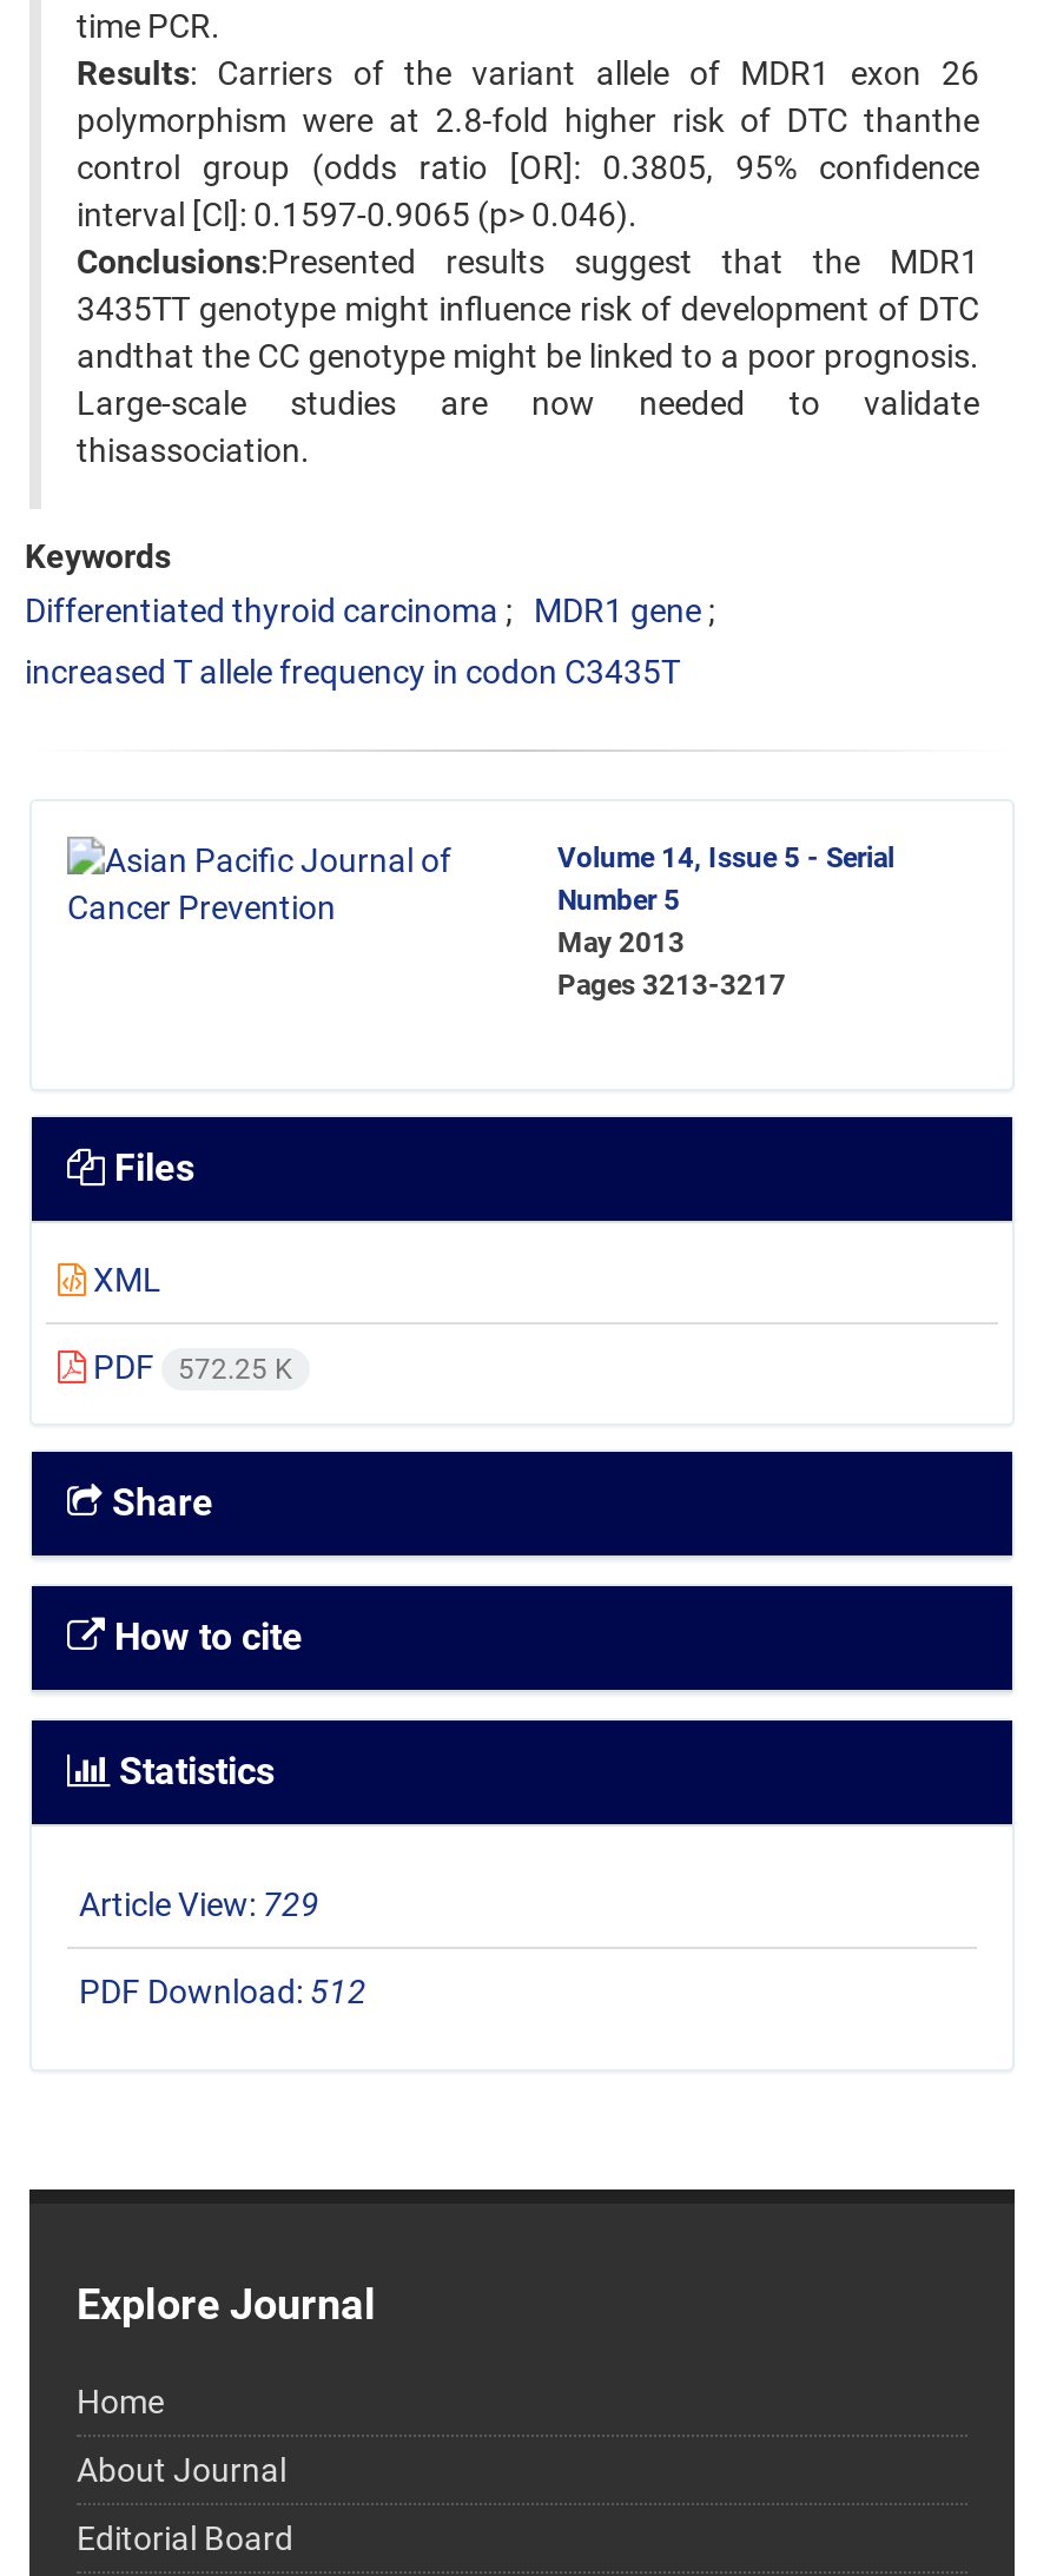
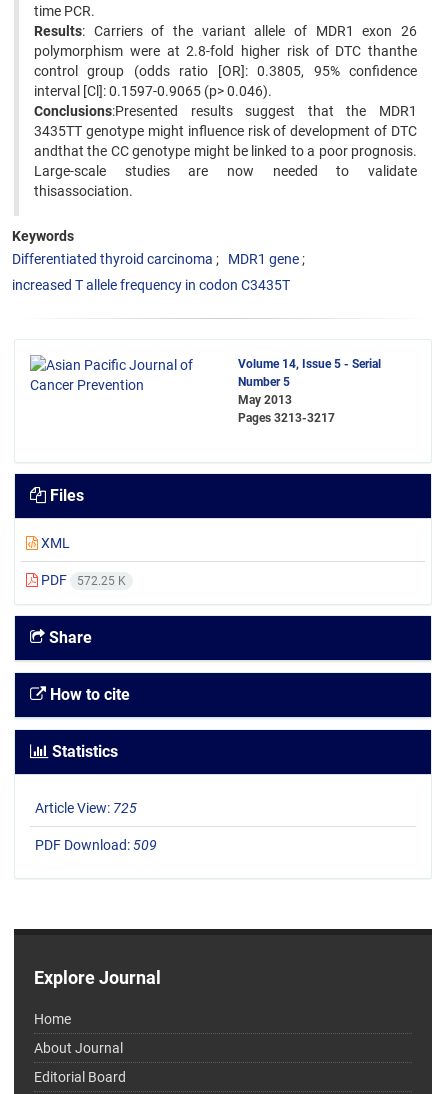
[79,1886,319,1924] Article View: 729 -> [35,800,137,816] Article View: 725
[79,1973,366,2011] PDF Download: 512 -> [35,837,157,853] PDF Download: 509

